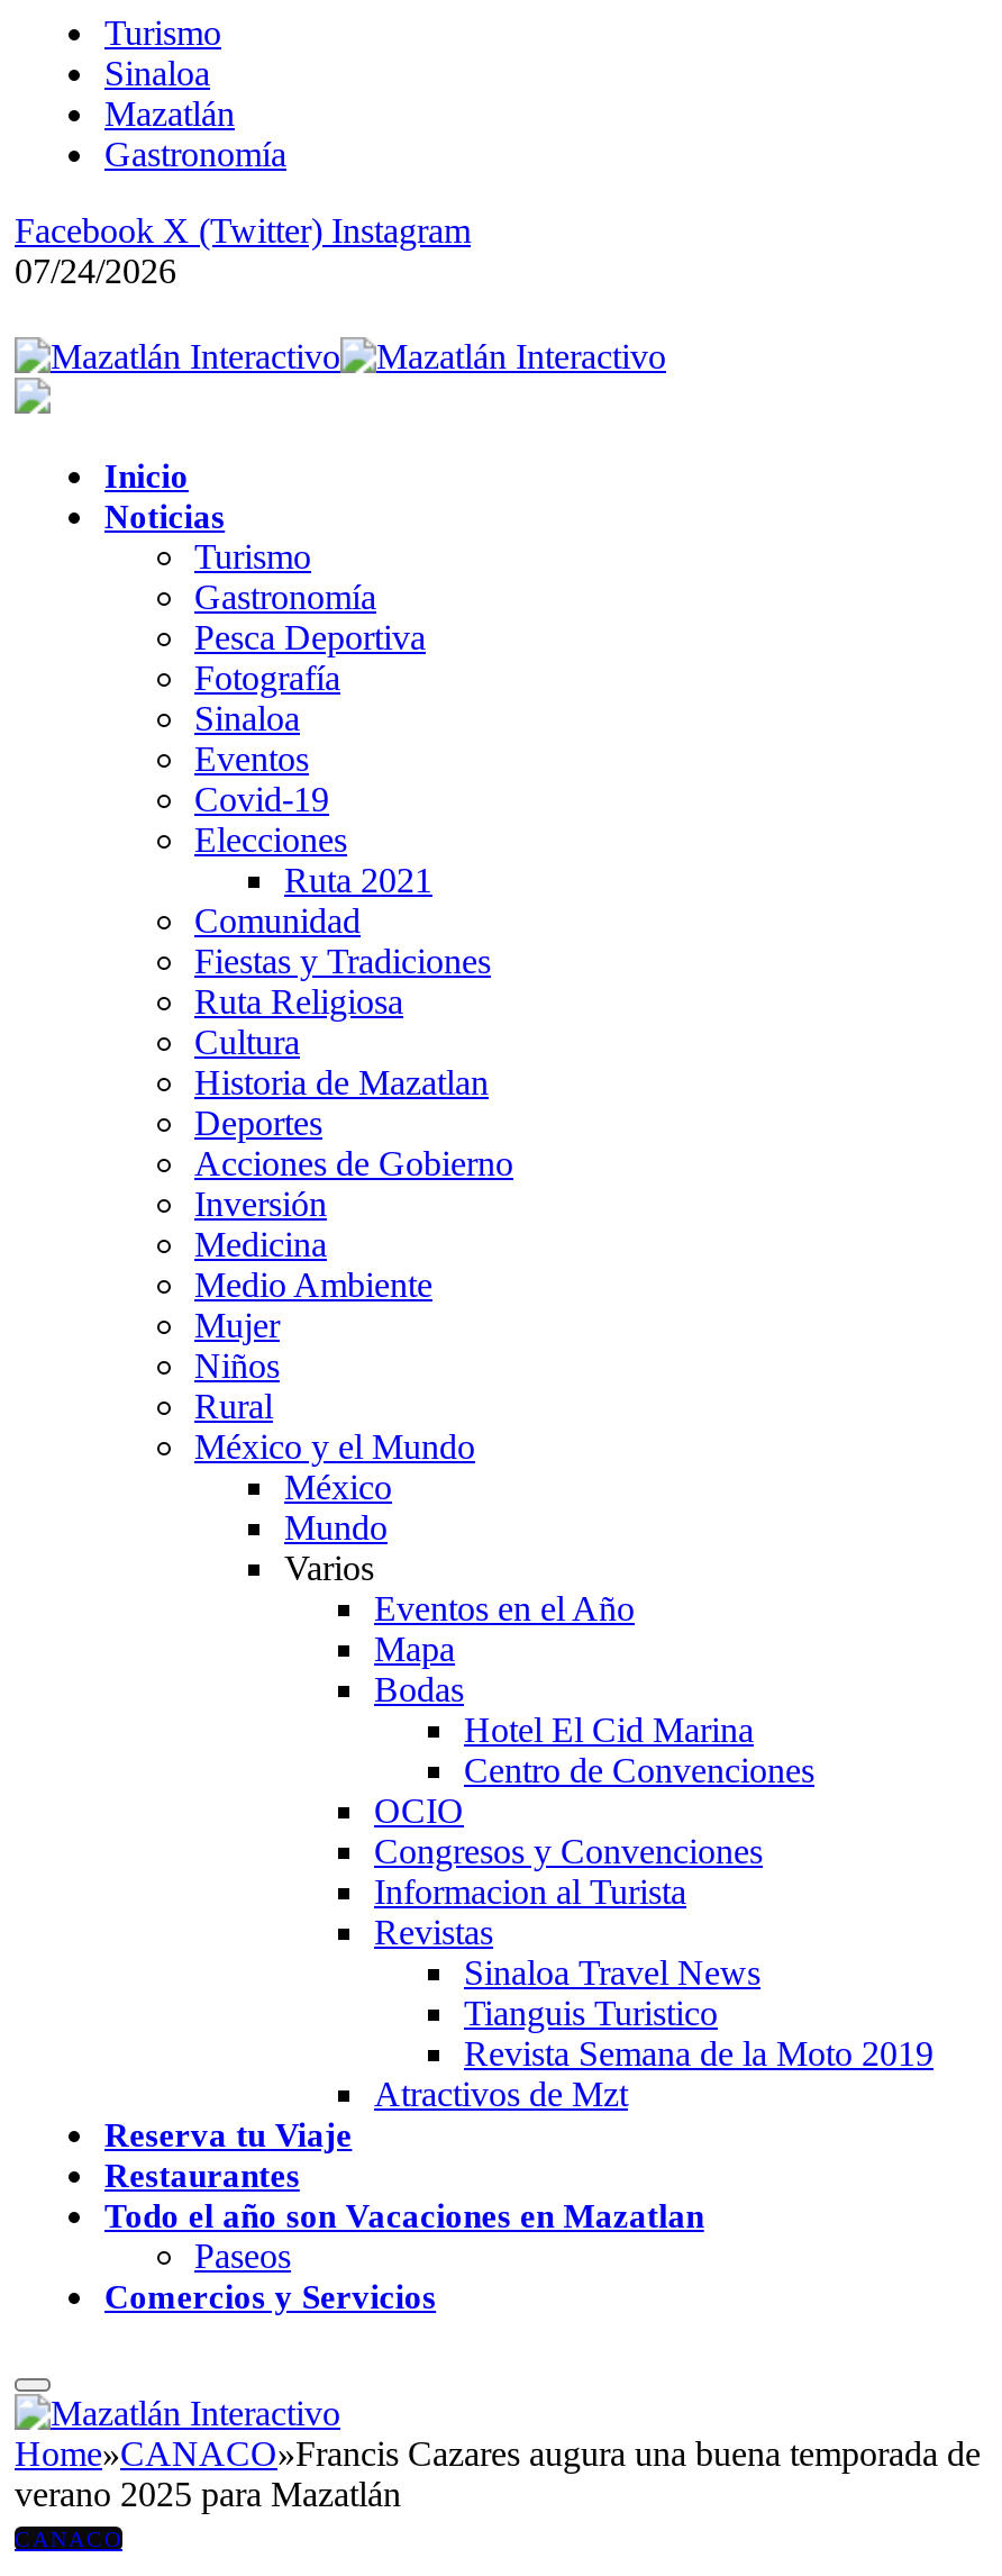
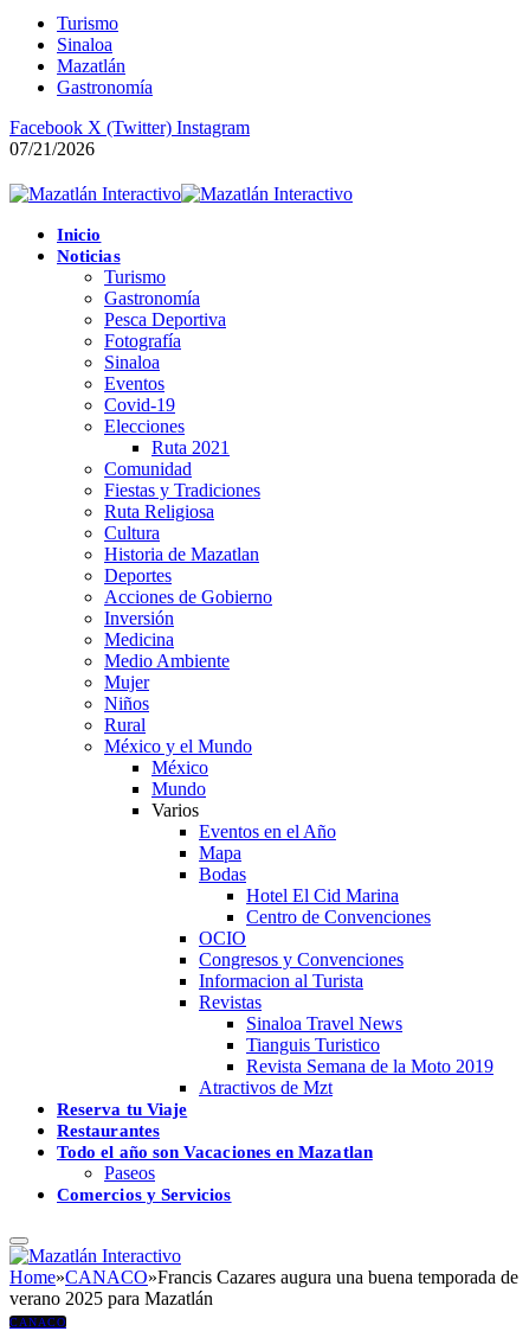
[15,253,176,291] 07/24/2026 -> [9,139,95,159] 07/21/2026

